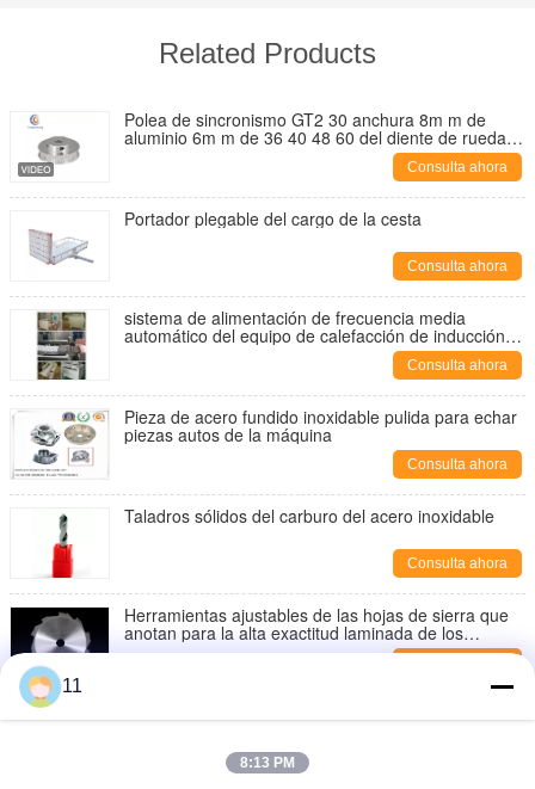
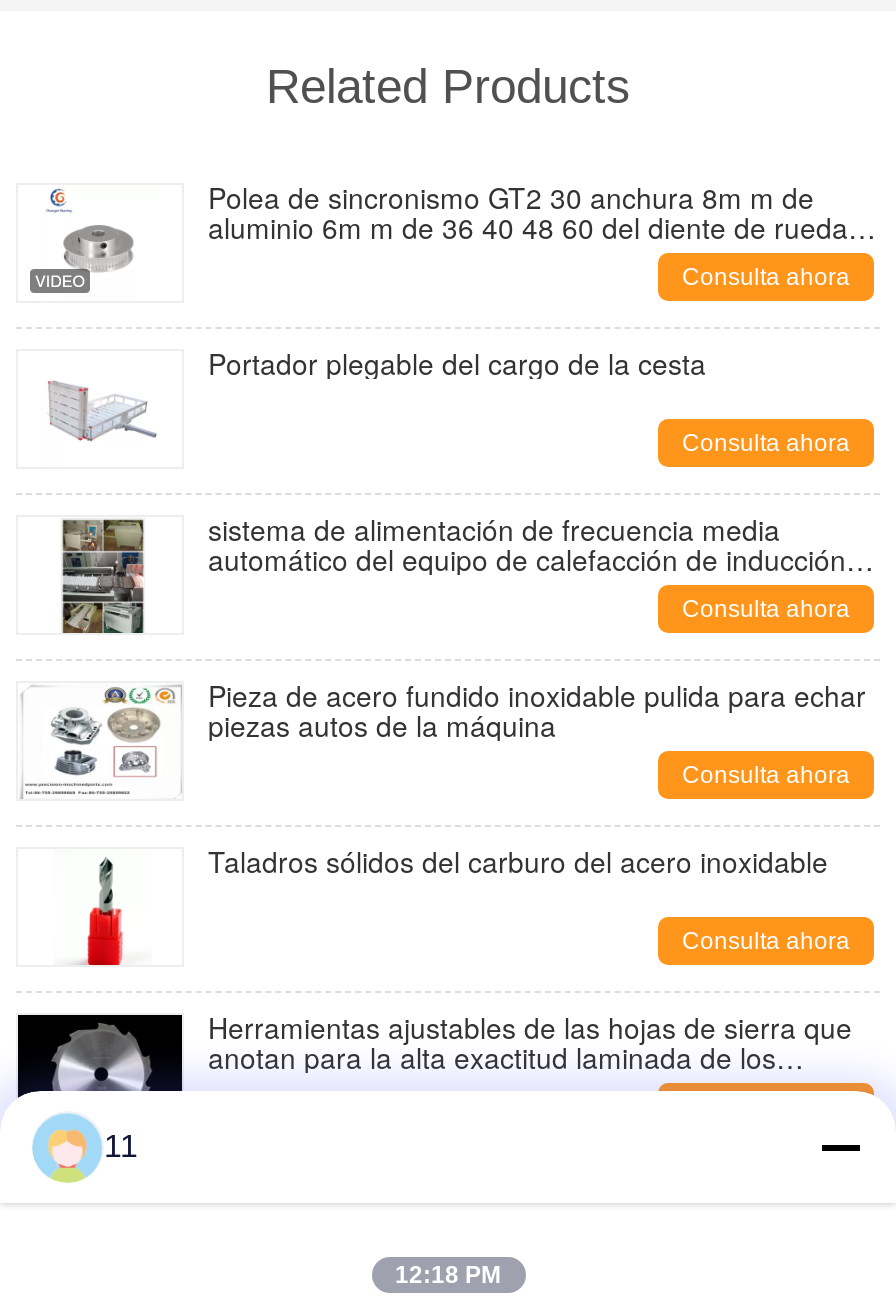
[240,754,295,771] 8:13 PM -> [395,1261,501,1289] 12:18 PM

